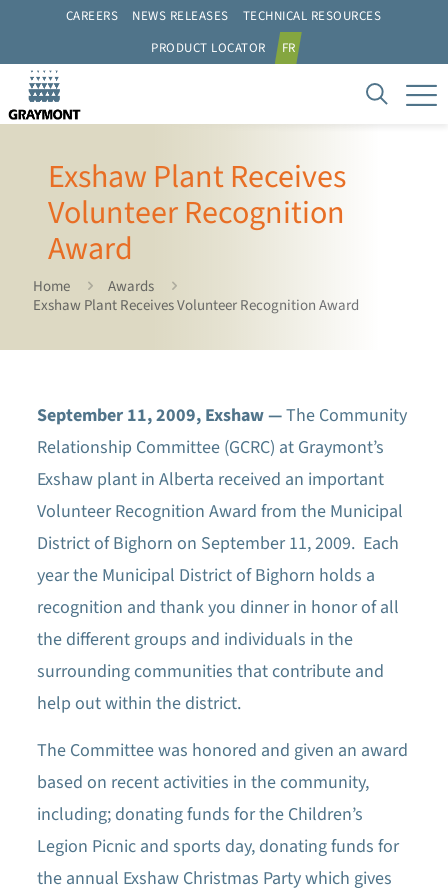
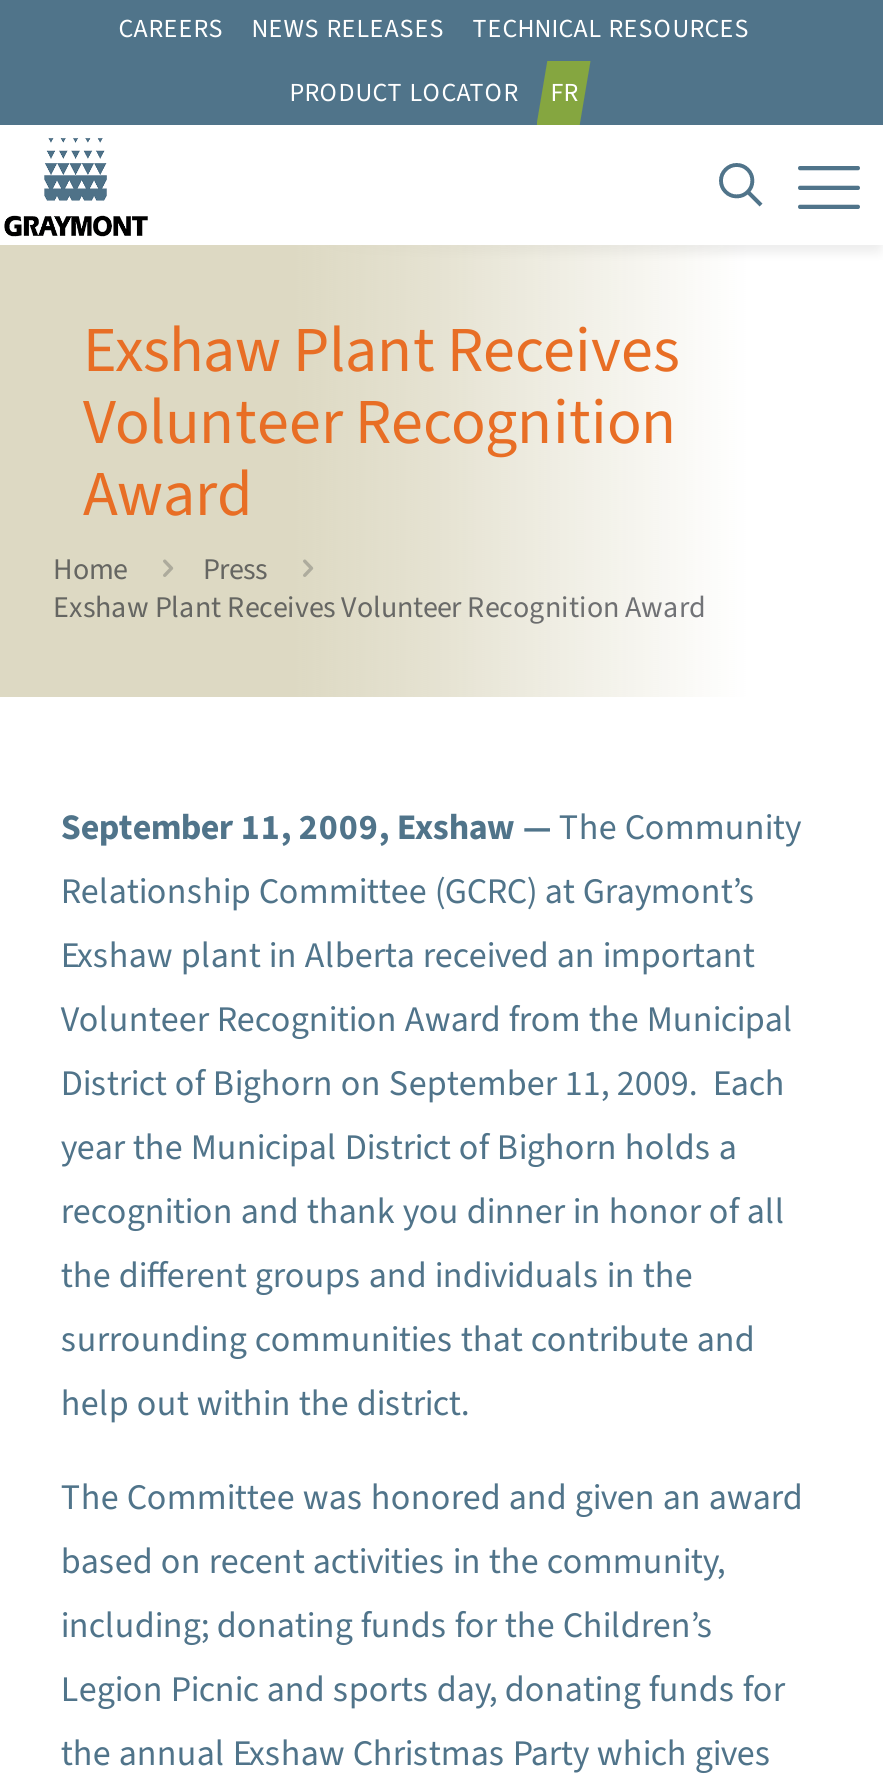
[108,276,154,297] Awards -> [203,549,267,591] Press

